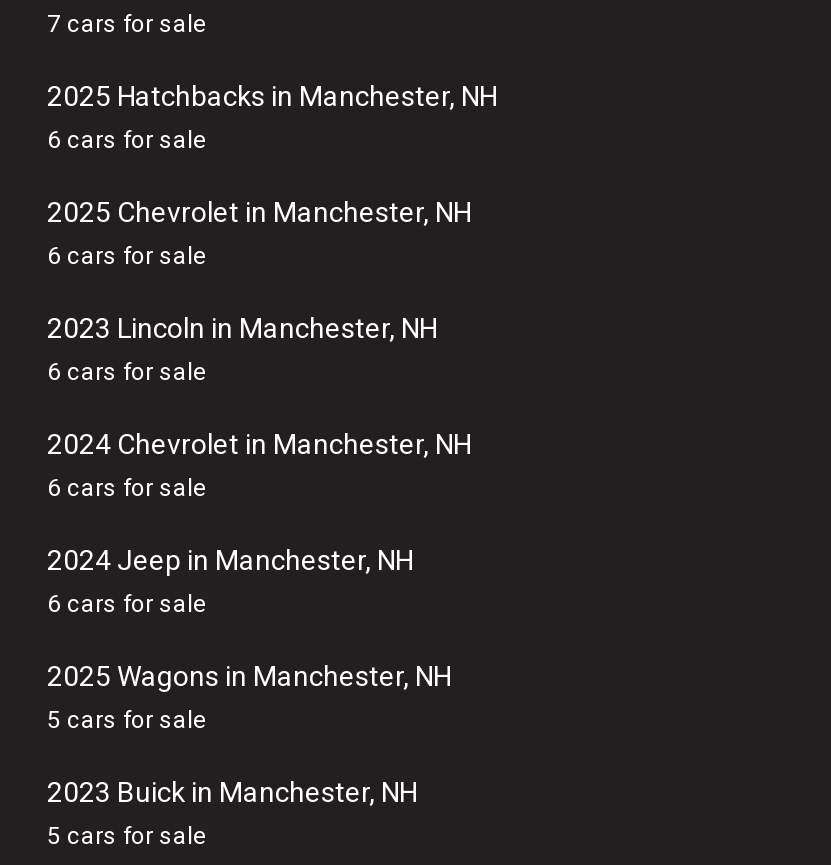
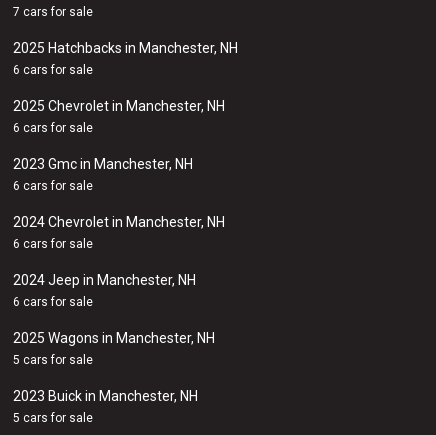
[47,312,437,344] 2023 Lincoln in Manchester, NH -> [13,156,193,172] 2023 Gmc in Manchester, NH

